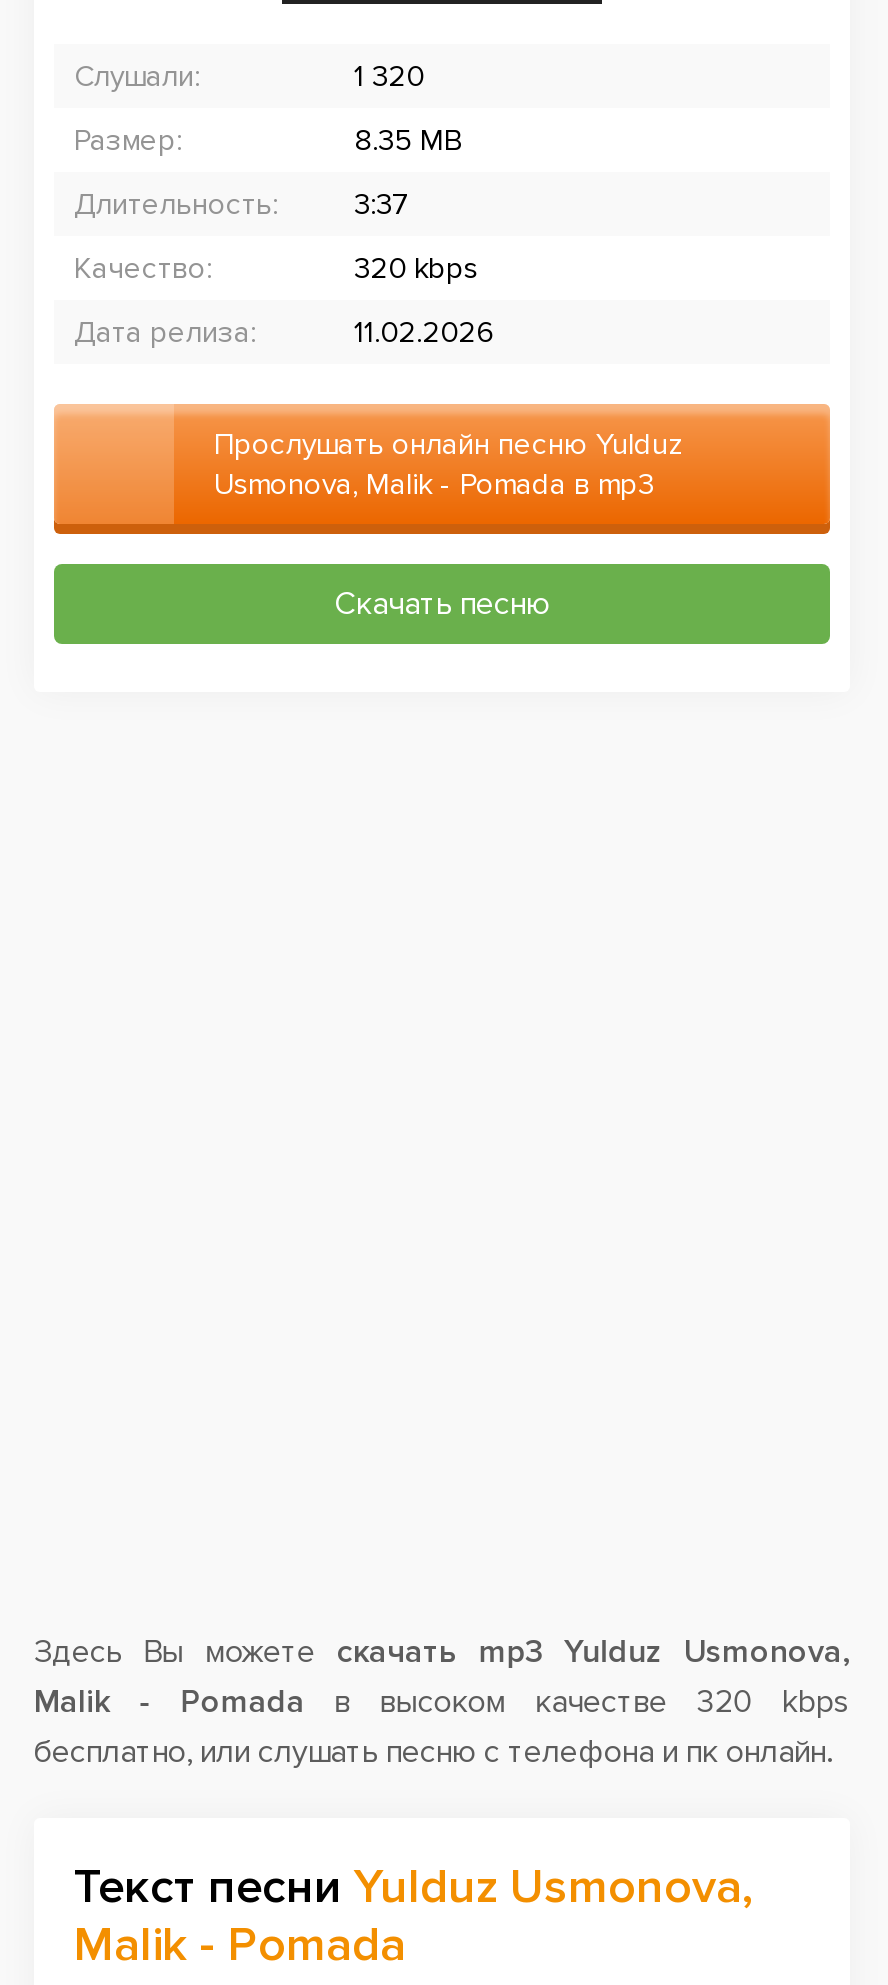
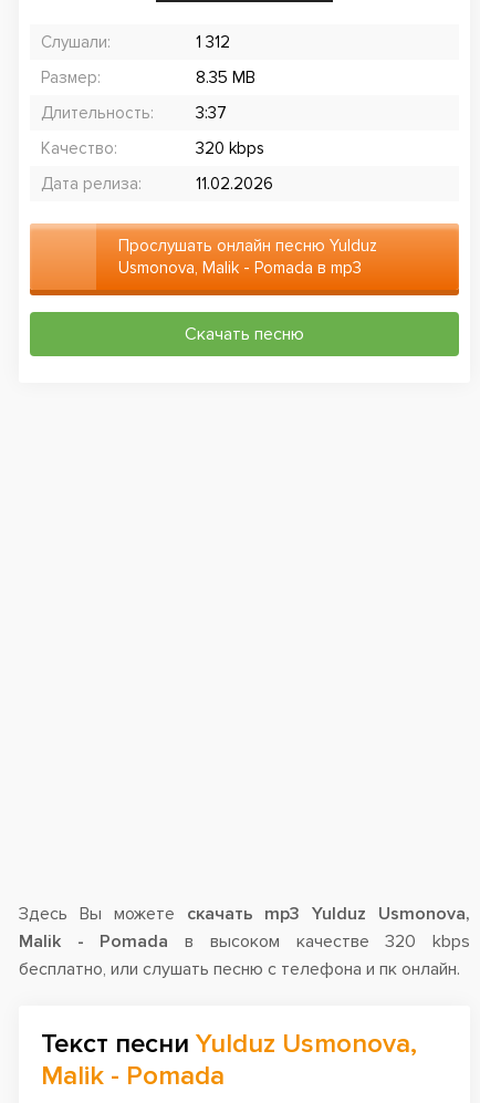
[354,58,424,94] 1 320 -> [196,32,230,52] 1 312

